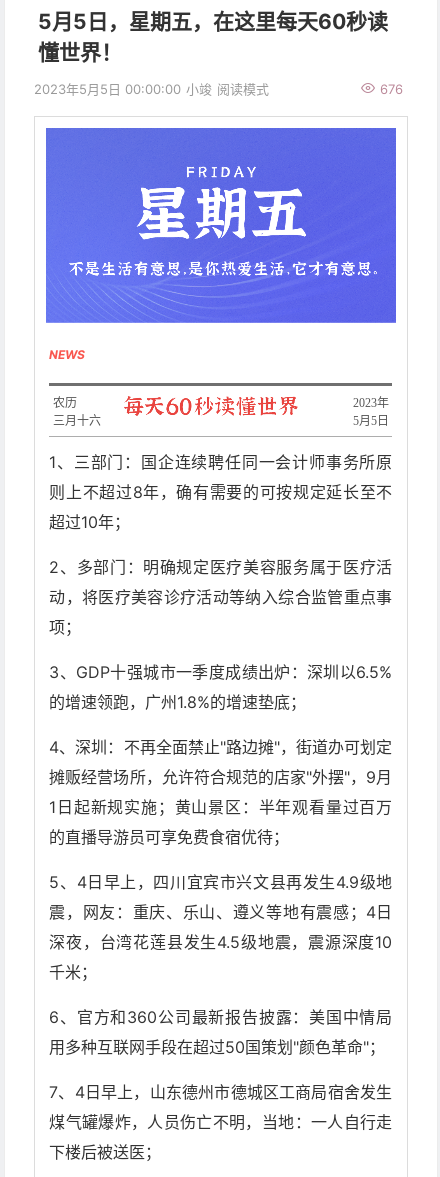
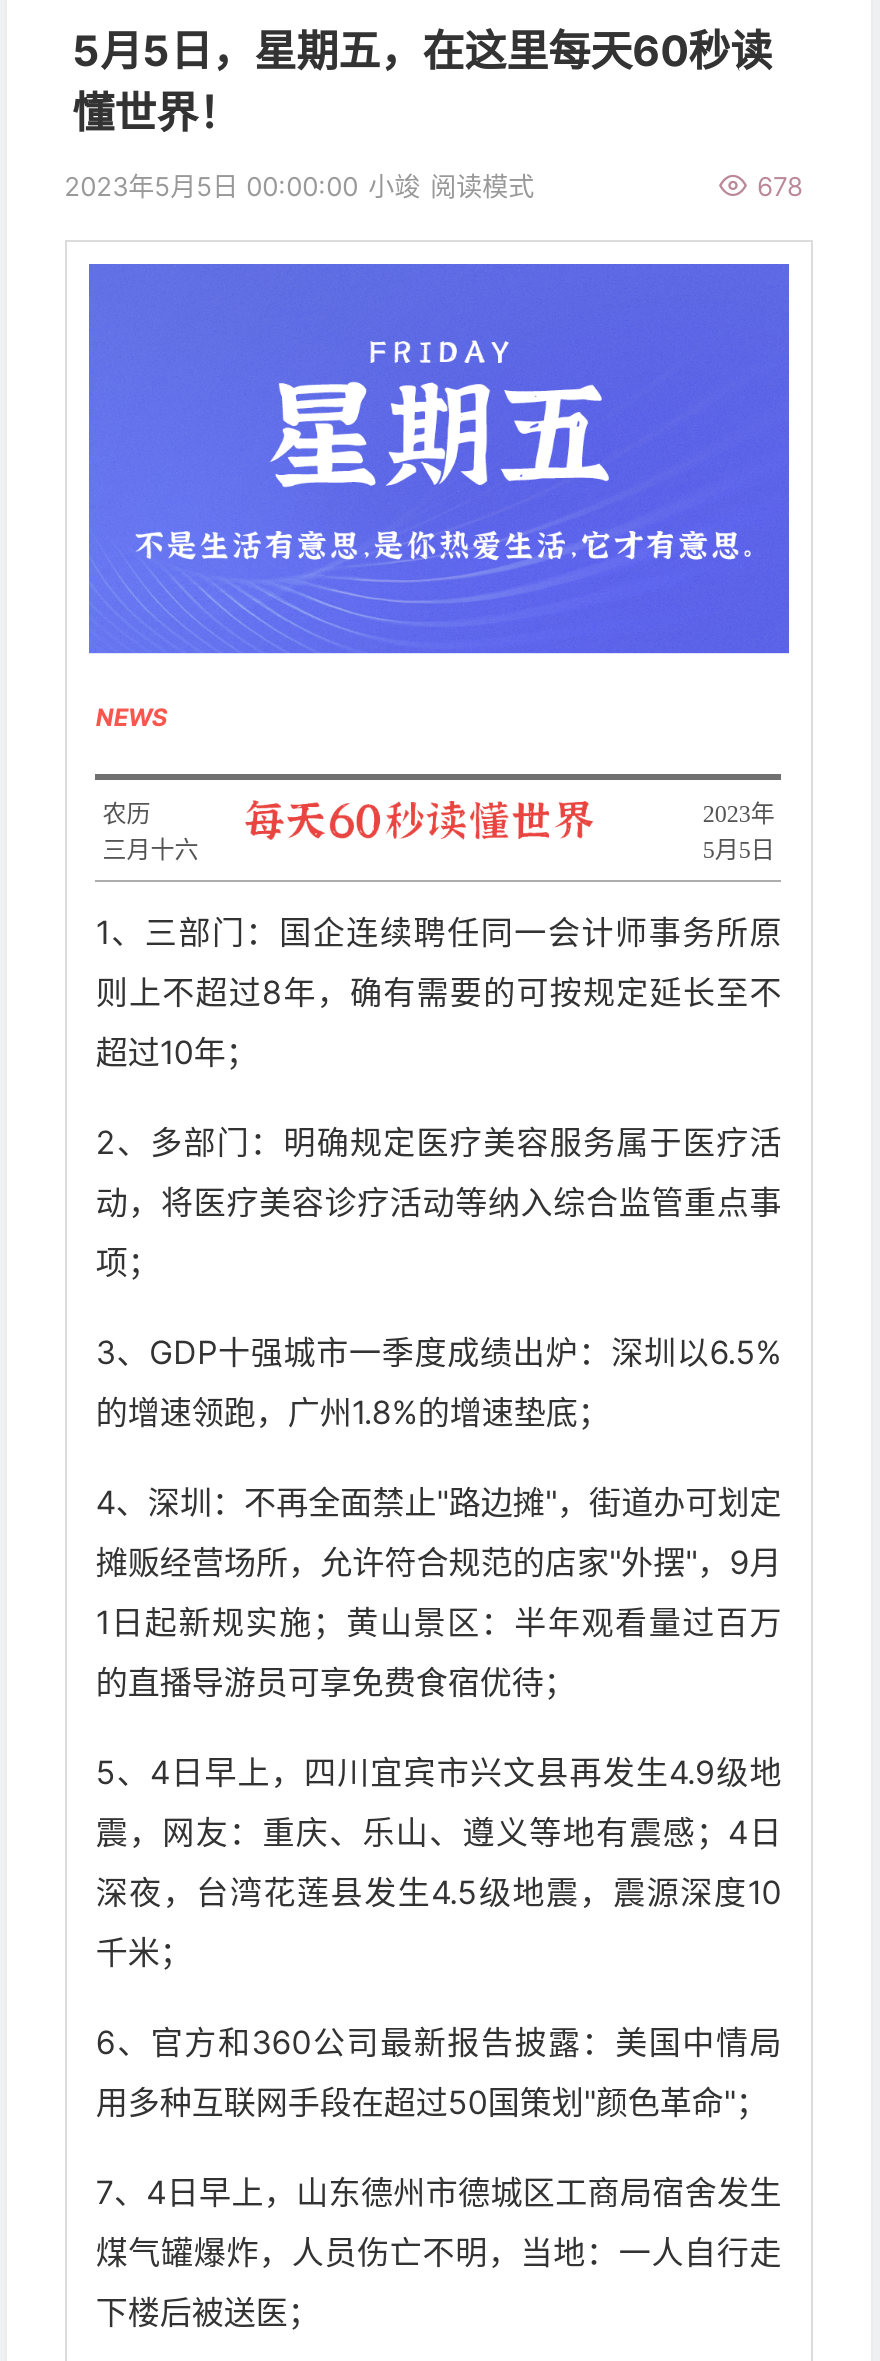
[380,81,403,97] 676 -> [757,170,803,202] 678

